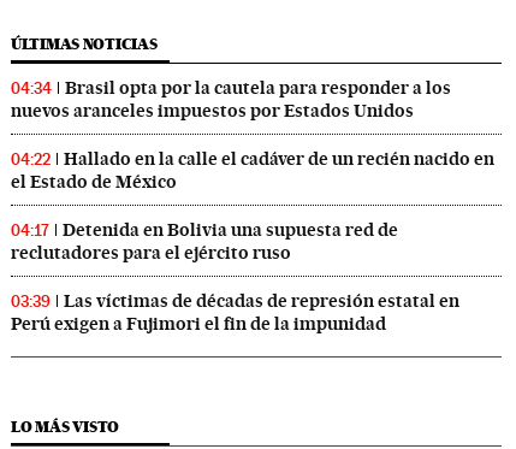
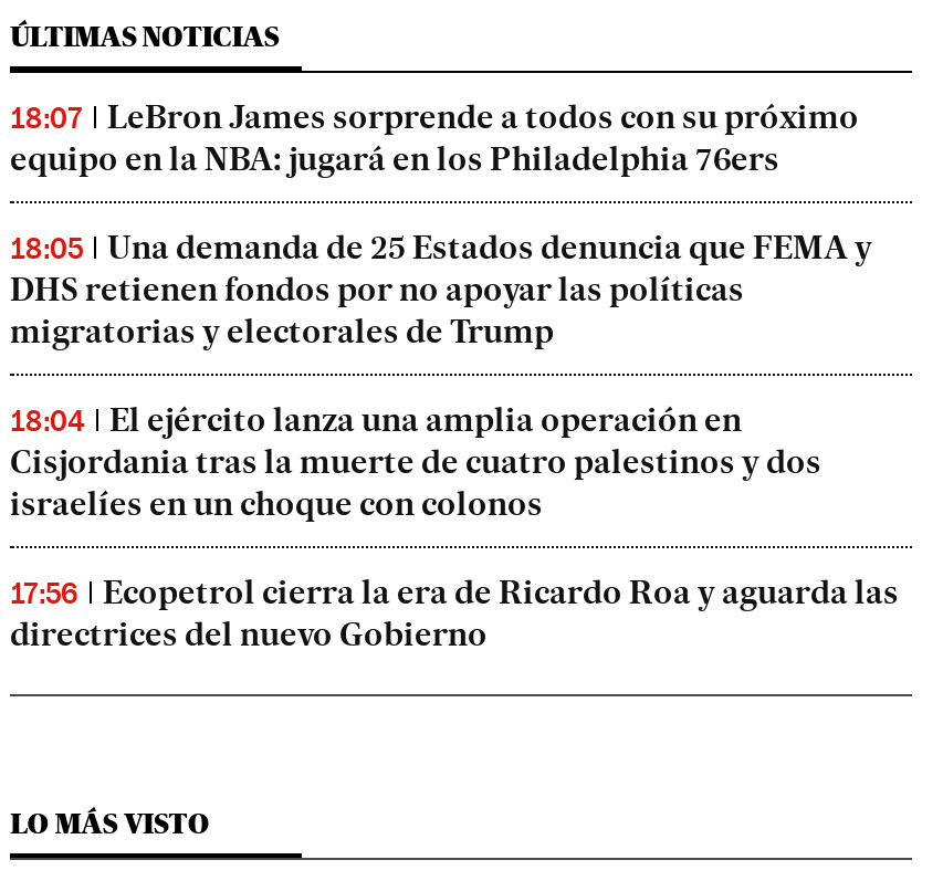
[11,77,451,122] 04:34 | Brasil opta por la cautela para responder a los | nuevos aranceles impuestos por Estados Unidos -> [10,97,859,179] 18:07 | LeBron James sorprende a todos con su próximo | equipo en la NBA: jugará en los Philadelphia 76ers
[11,148,494,193] 04:22 | Hallado en la calle el cadáver de un recién nacido en | el Estado de México -> [10,228,872,352] 18:05 | Una demanda de 25 Estados denuncia que FEMA y | DHS retienen fondos por no apoyar las políticas | migratorias y electorales de Trump
[11,219,398,264] 04:17 | Detenida en Bolivia una supuesta red de | reclutadores para el ejército ruso -> [10,400,821,524] 18:04 | El ejército lanza una amplia operación en | Cisjordania tras la muerte de cuatro palestinos y dos | israelíes en un choque con colonos
[11,290,459,335] 03:39 | Las víctimas de décadas de represión estatal en | Perú exigen a Fujimori el fin de la impunidad -> [10,573,899,654] 17:56 | Ecopetrol cierra la era de Ricardo Roa y aguarda las | directrices del nuevo Gobierno

